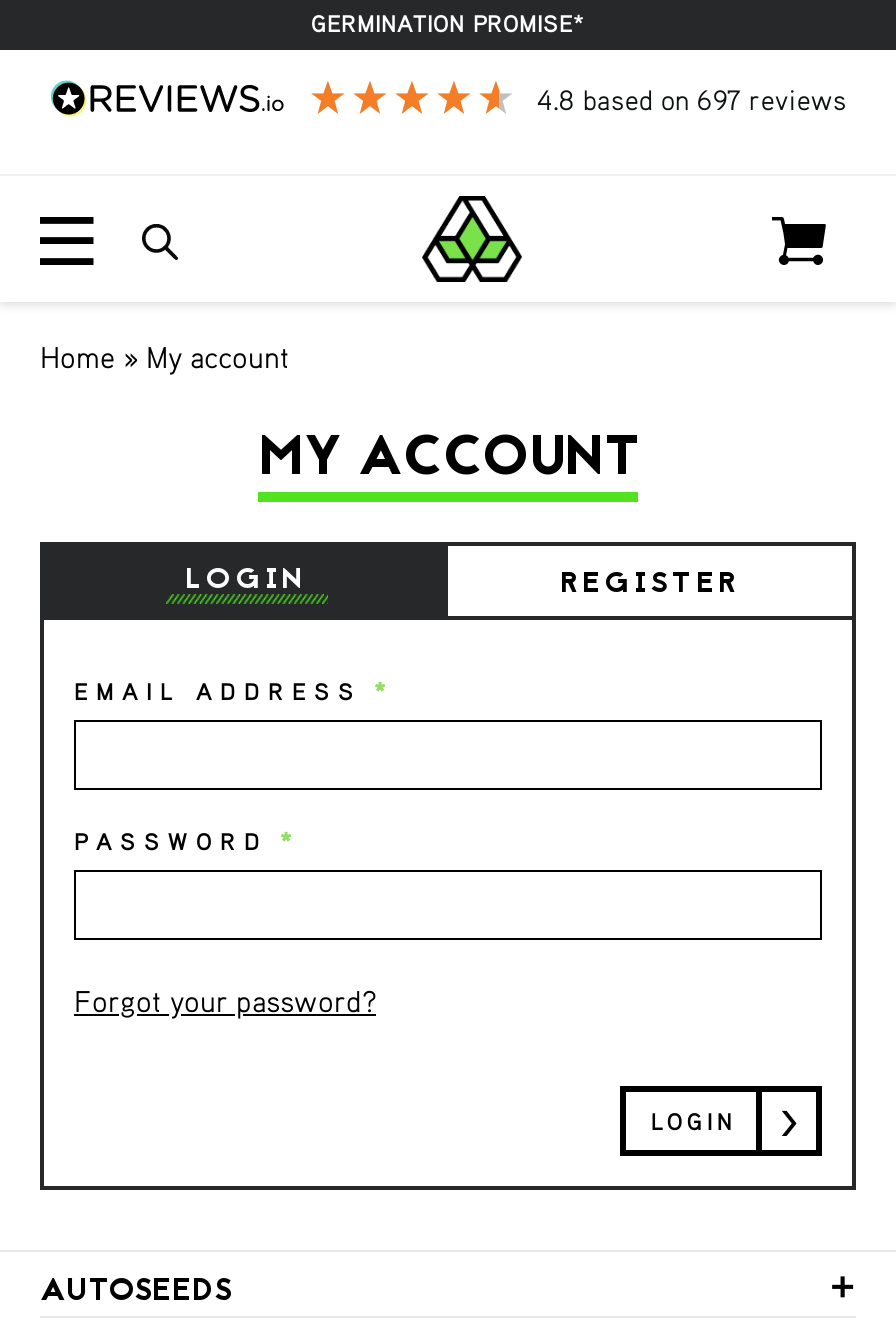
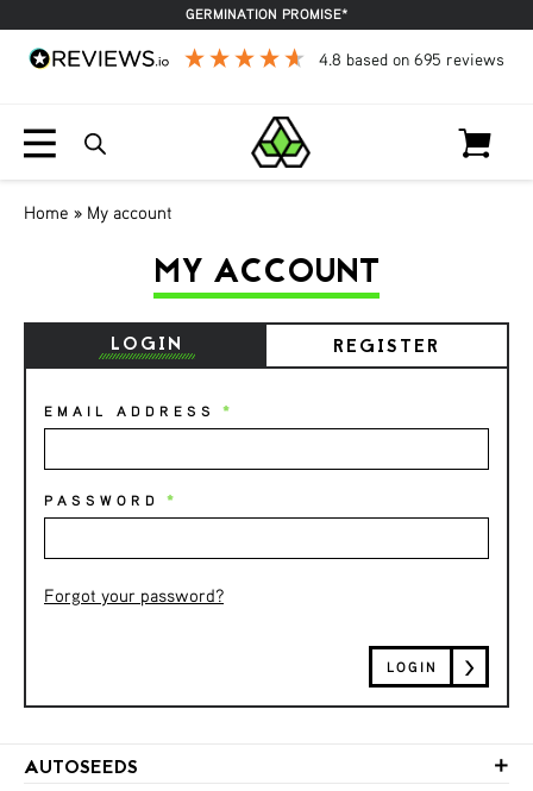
[537,82,847,116] 4.8 based on 697 reviews -> [319,49,504,69] 4.8 based on 695 reviews

